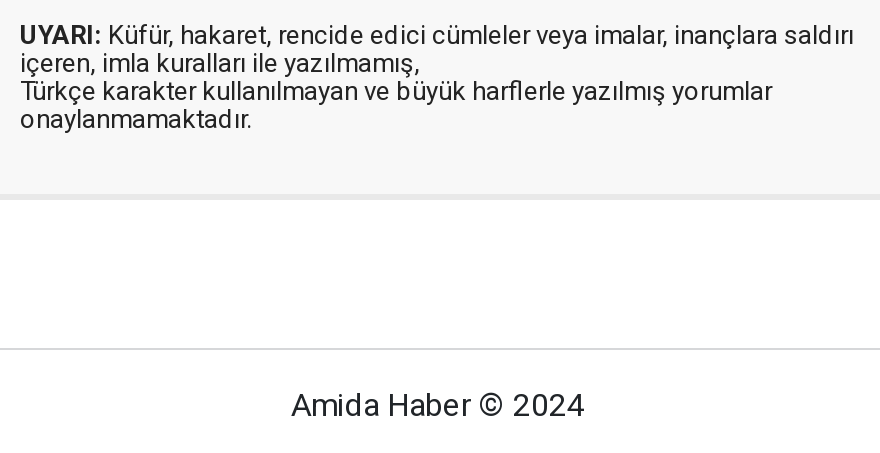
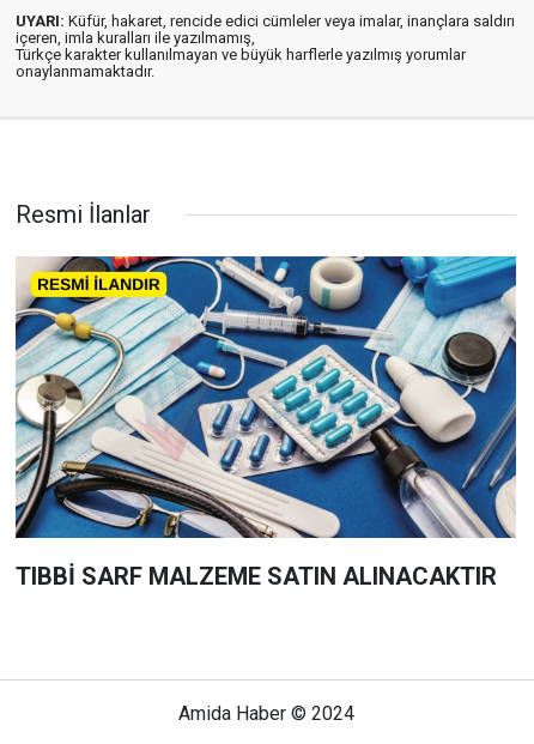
none -> [14,255,517,591] [image] | TIBBİ SARF MALZEME SATIN ALINACAKTIR
none -> [16,200,151,229] Resmi İlanlar

